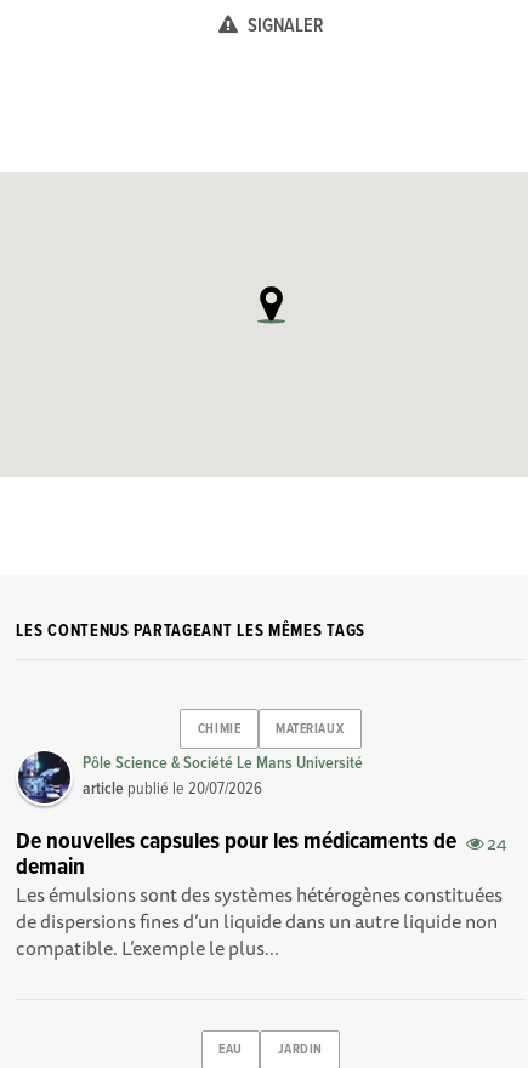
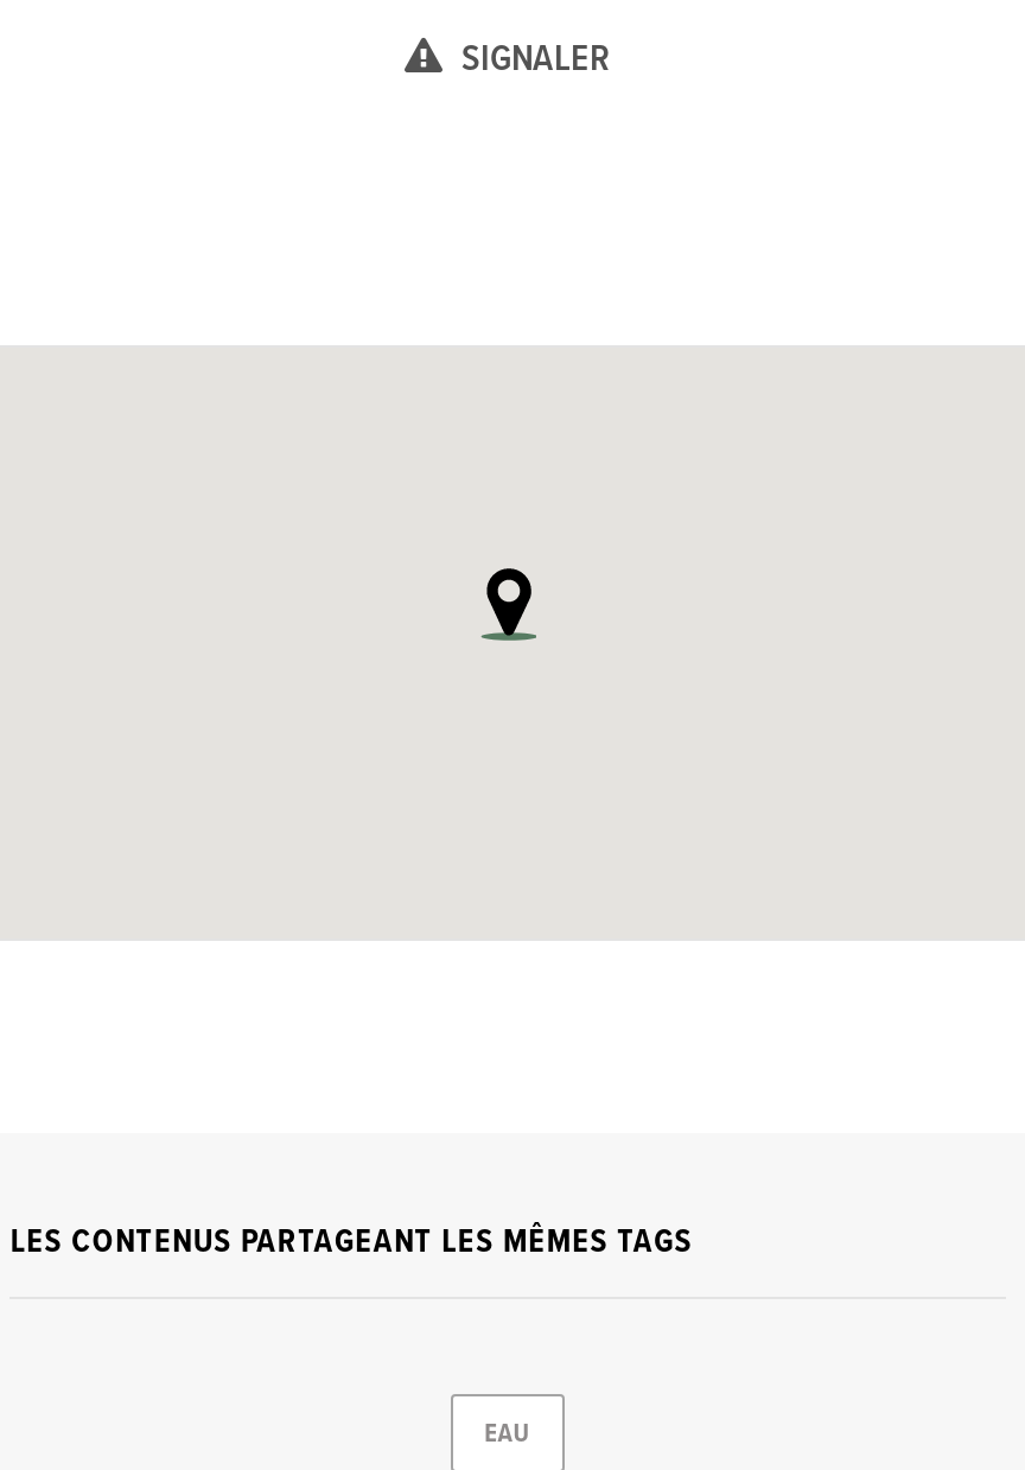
[16,721,507,963] [image] | CHIMIE | MATERIAUX | Pôle Science & Société Le Mans Université | article publié le 20/07/2026 | 24 | De nouvelles capsules pour les médicaments de | demain | Les émulsions sont des systèmes hétérogènes constituées | de dispersions fines d’un liquide dans un autre liquide non | compatible. L’exemple le plus... -> none
[277,1041,323,1058] JARDIN -> none

